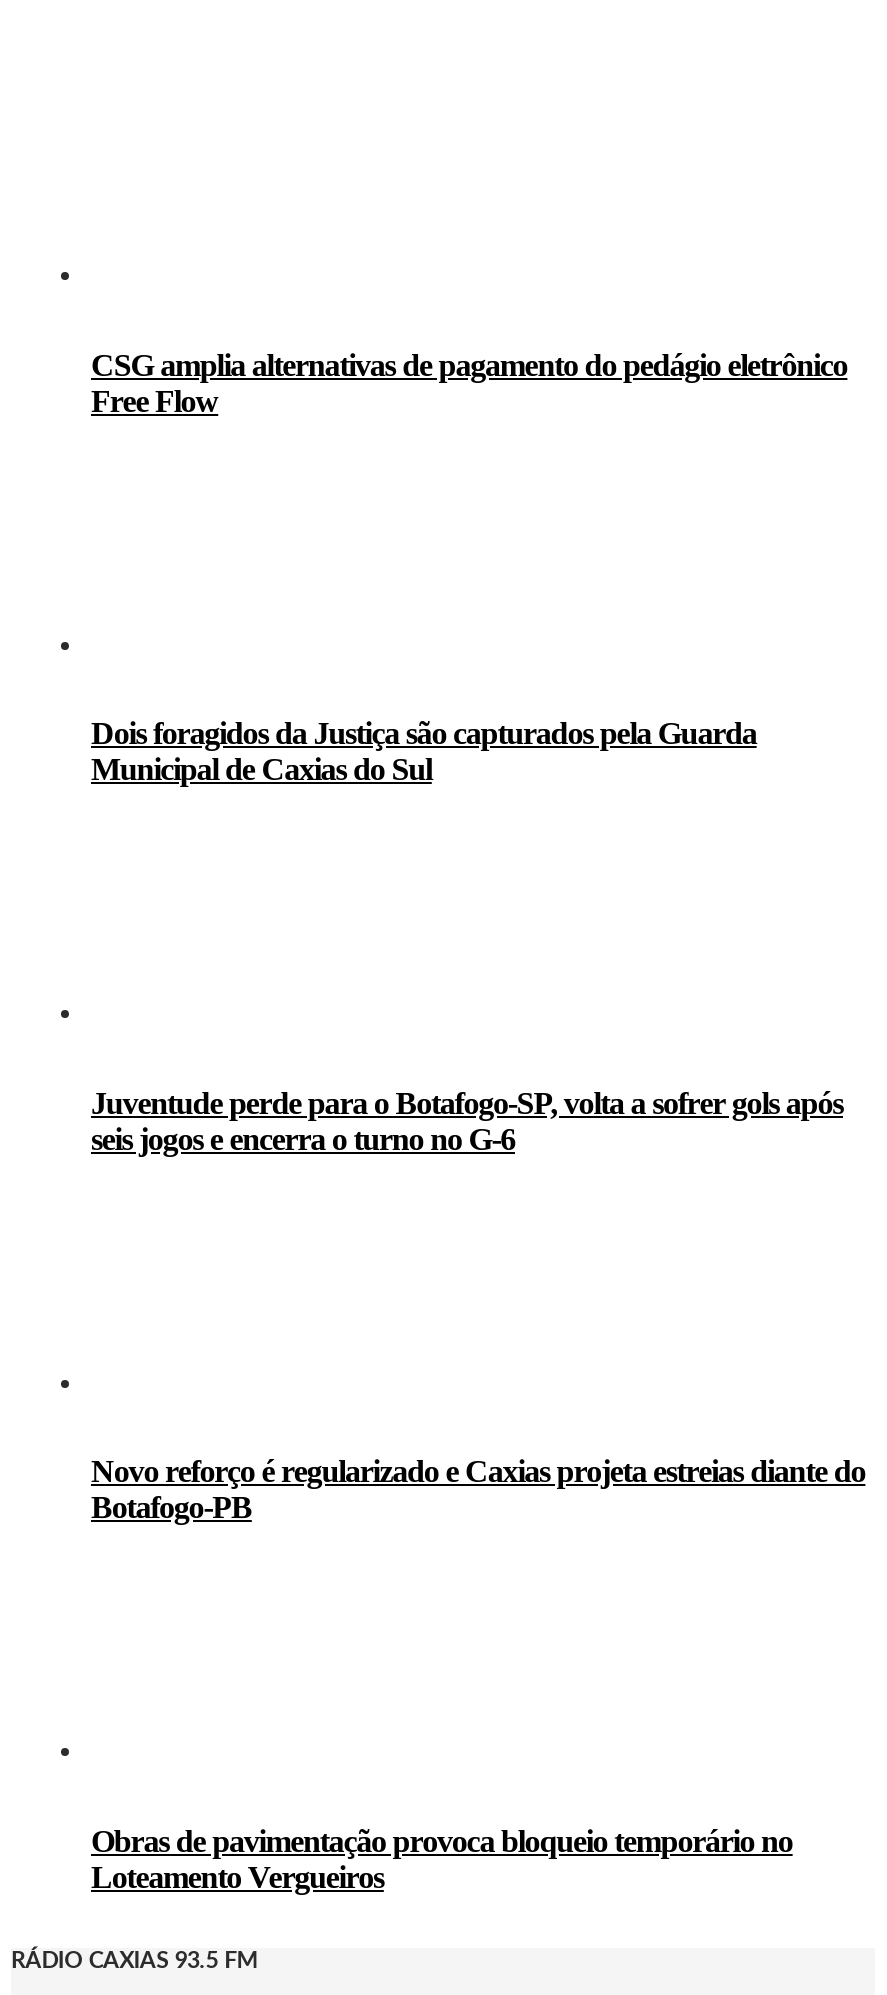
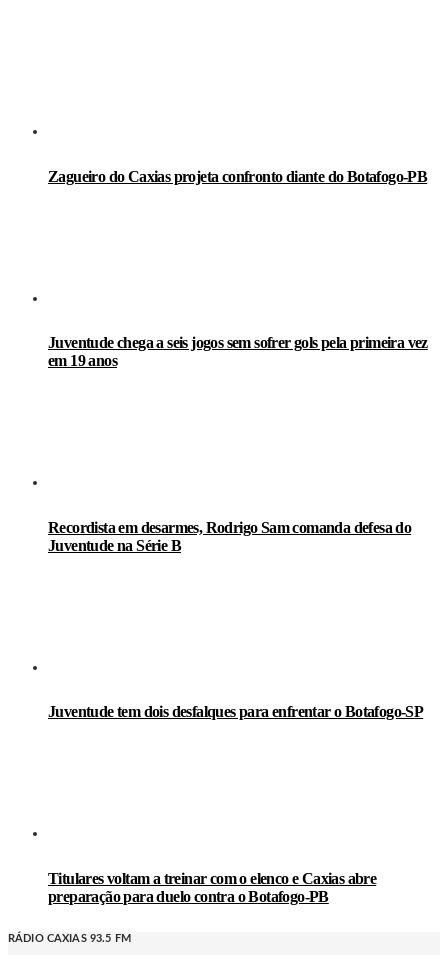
[91,348,847,418] CSG amplia alternativas de pagamento do pedágio eletrônico | Free Flow -> [48,168,427,185] Zagueiro do Caxias projeta confronto diante do Botafogo-PB
[91,717,757,787] Dois foragidos da Justiça são capturados pela Guarda | Municipal de Caxias do Sul -> [48,334,428,369] Juventude chega a seis jogos sem sofrer gols pela primeira vez | em 19 anos
[91,1086,843,1156] Juventude perde para o Botafogo-SP, volta a sofrer gols após | seis jogos e encerra o turno no G-6 -> [48,519,411,554] Recordista em desarmes, Rodrigo Sam comanda defesa do | Juventude na Série B
[91,1455,865,1525] Novo reforço é regularizado e Caxias projeta estreias diante do | Botafogo-PB -> [48,703,423,720] Juventude tem dois desfalques para enfrentar o Botafogo-SP
[91,1823,793,1893] Obras de pavimentação provoca bloqueio temporário no | Loteamento Vergueiros -> [48,870,376,905] Titulares voltam a treinar com o elenco e Caxias abre | preparação para duelo contra o Botafogo-PB

